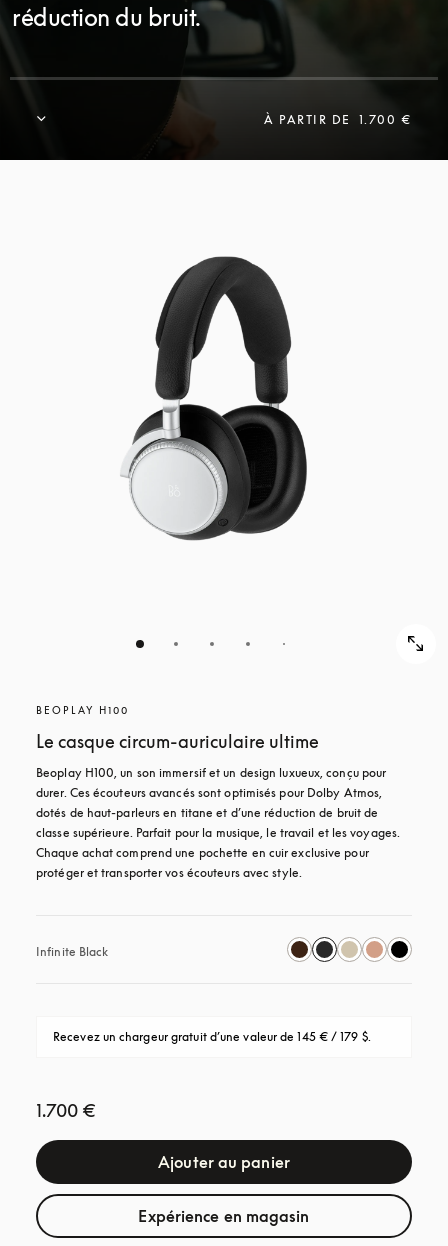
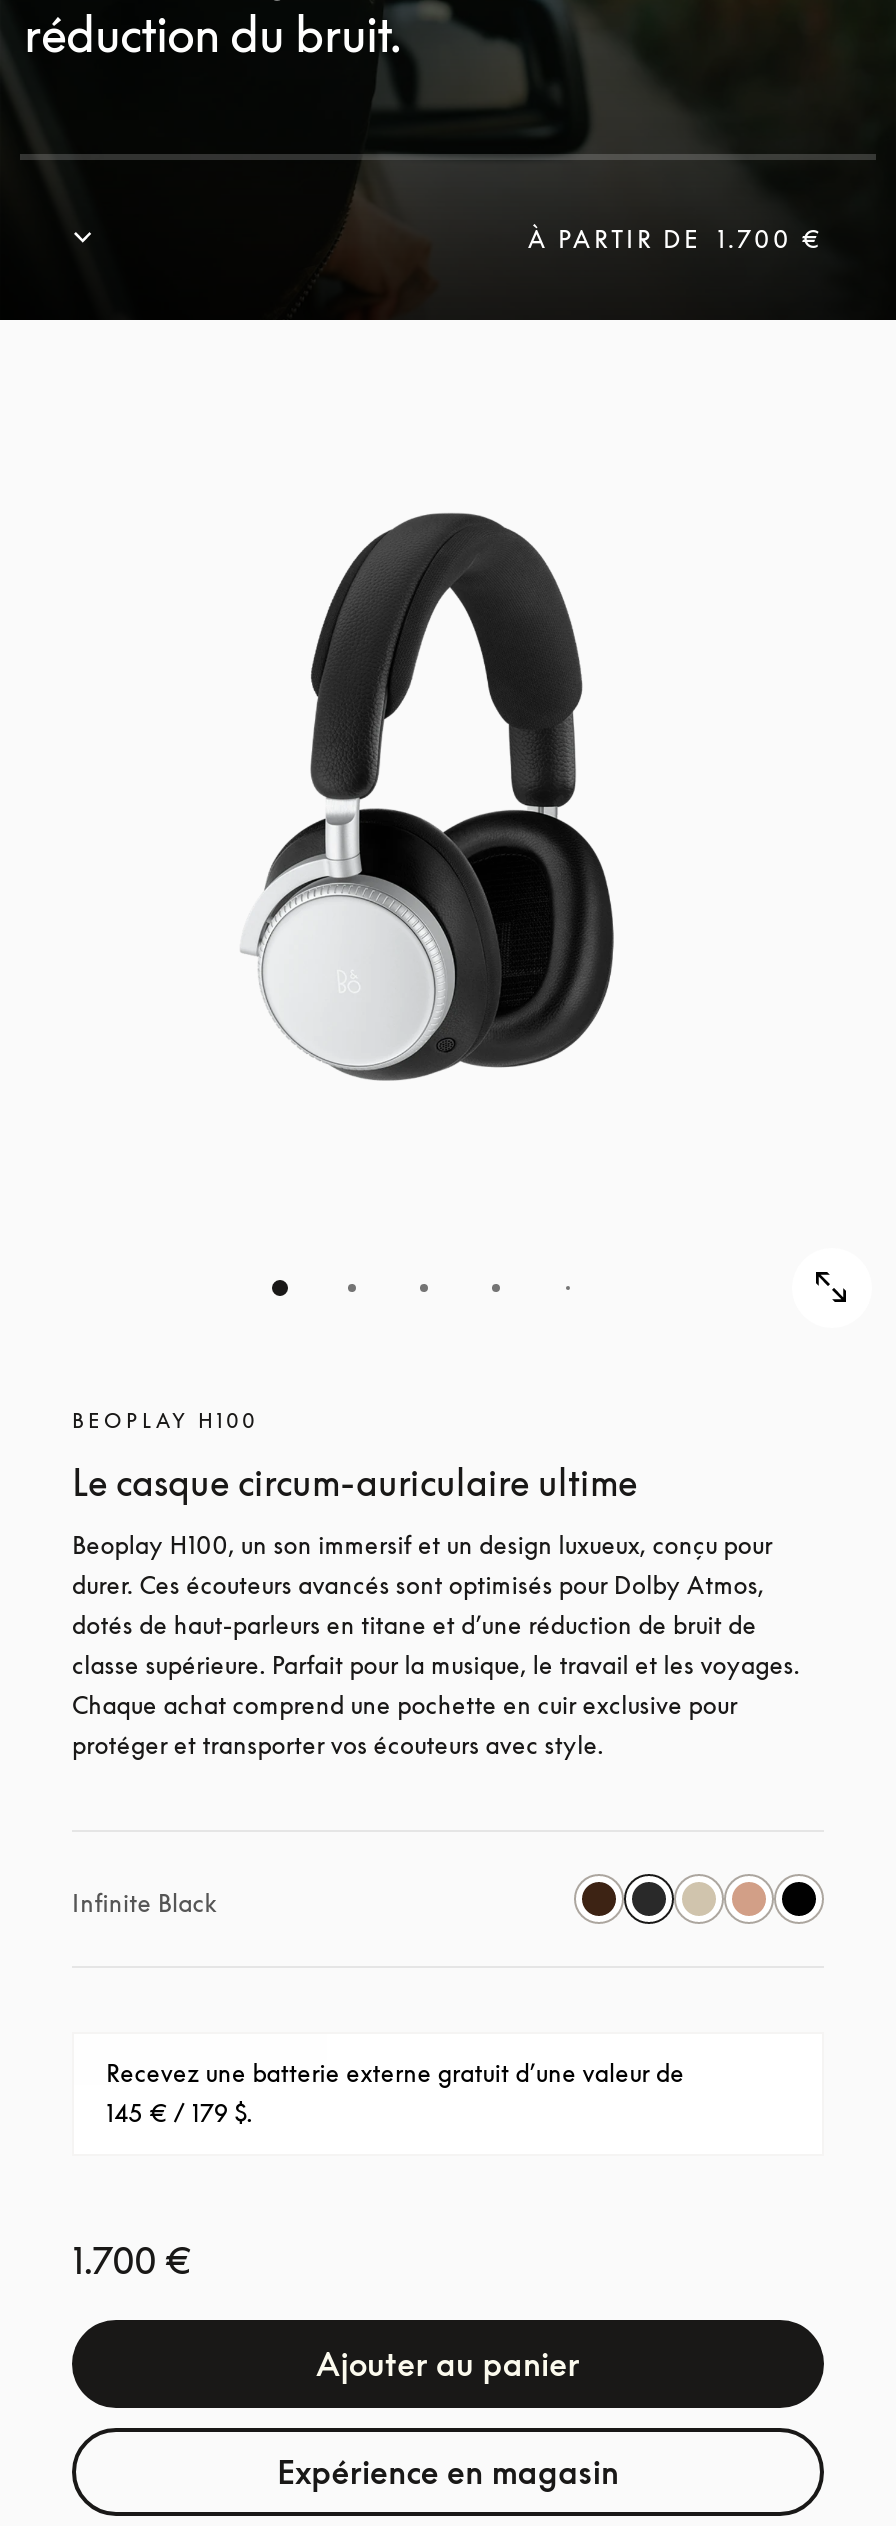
[53,1029,371,1044] Recevez un chargeur gratuit d’une valeur de 145 € / 179 $. -> [106,2058,684,2128] Recevez une batterie externe gratuit d’une valeur de | 145 € / 179 $.

